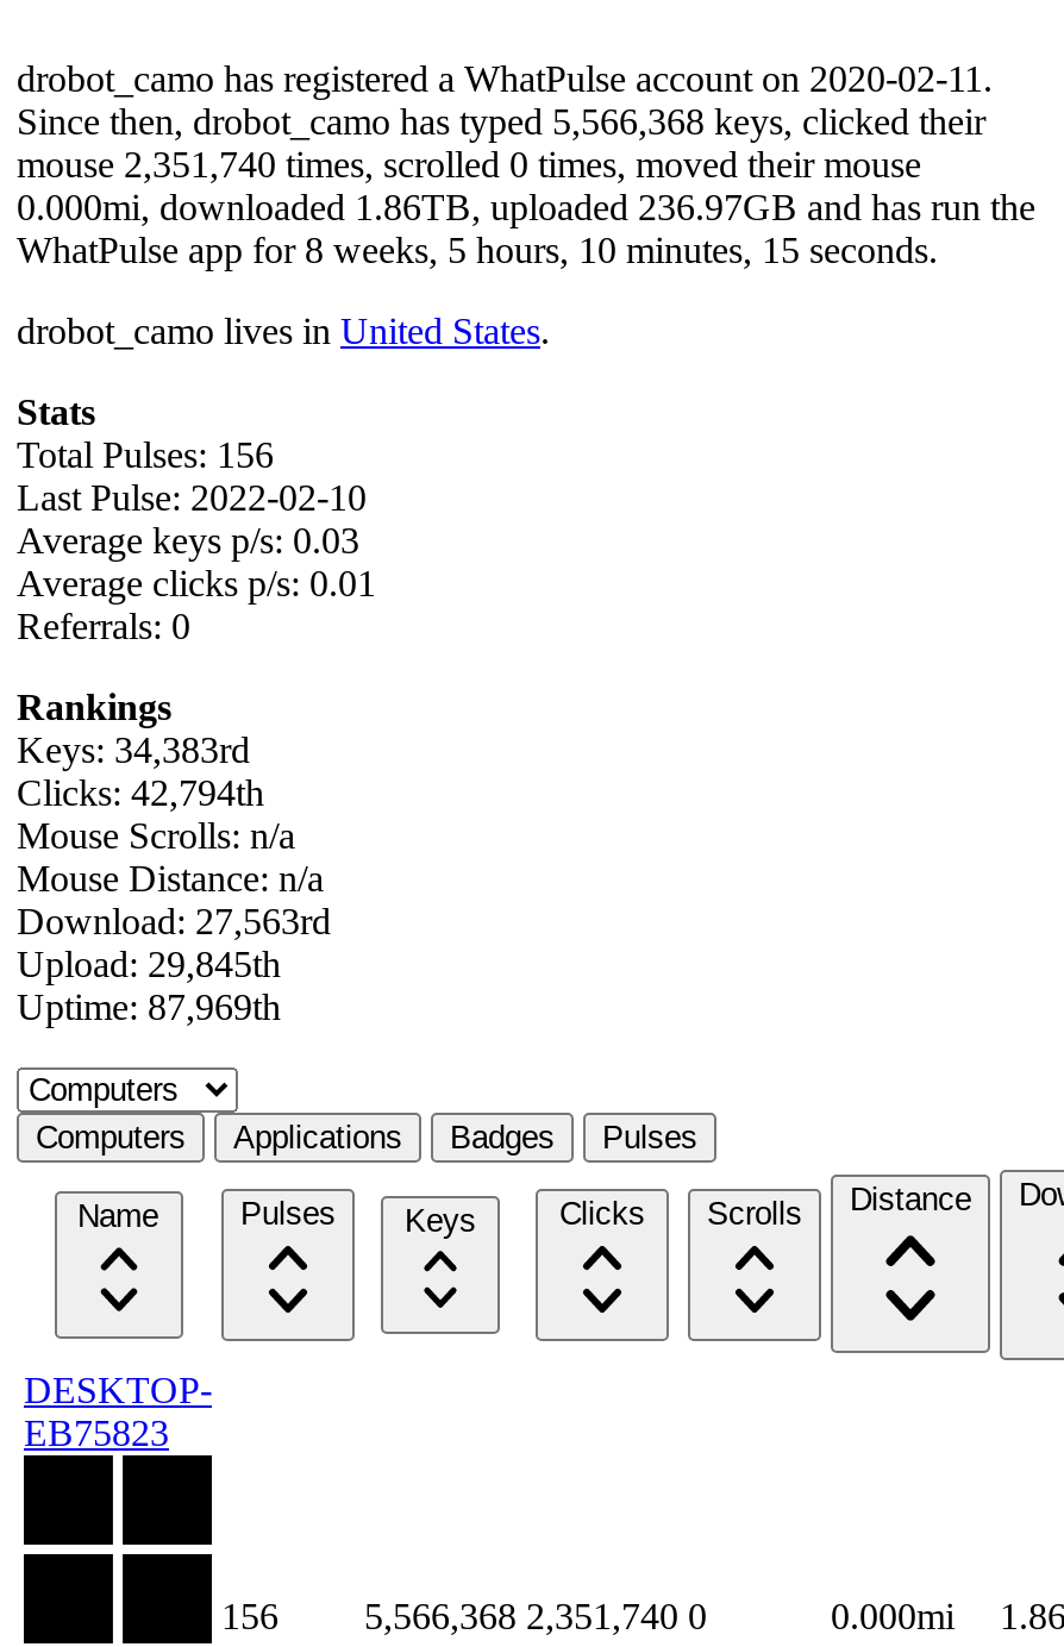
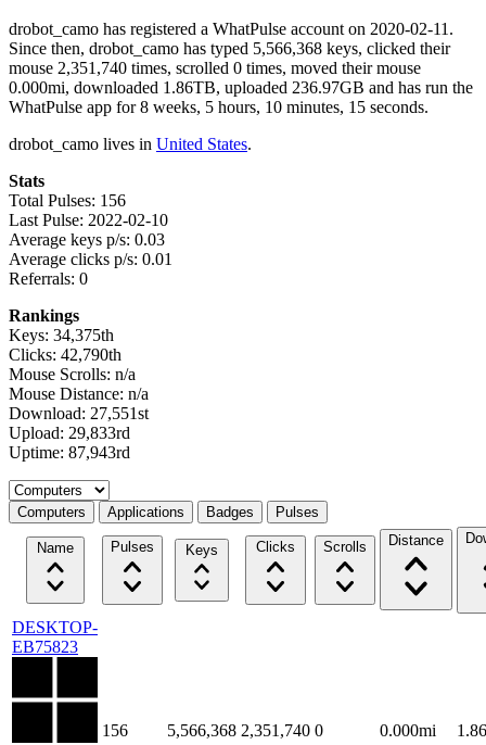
[17,729,250,770] Keys: 34,383rd -> [9,326,114,344] Keys: 34,375th
[17,772,264,813] Clicks: 42,794th -> [9,345,121,364] Clicks: 42,790th
[17,901,331,941] Download: 27,563rd -> [9,404,149,422] Download: 27,551st
[17,943,281,984] Upload: 29,845th -> [9,423,130,442] Upload: 29,833rd
[17,986,281,1027] Uptime: 87,969th -> [9,443,130,461] Uptime: 87,943rd

